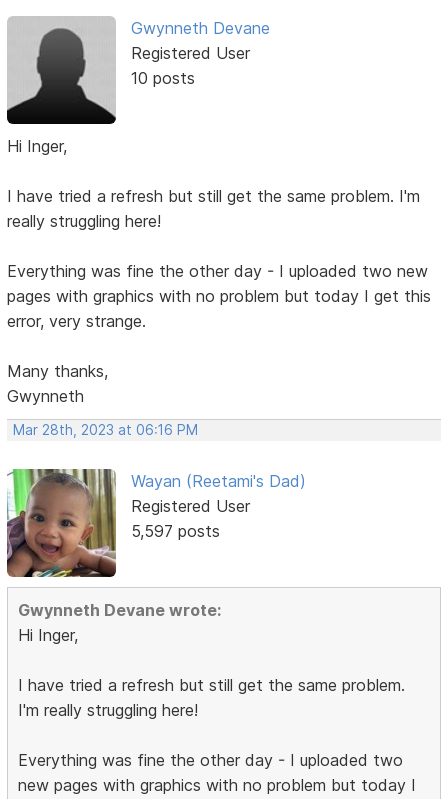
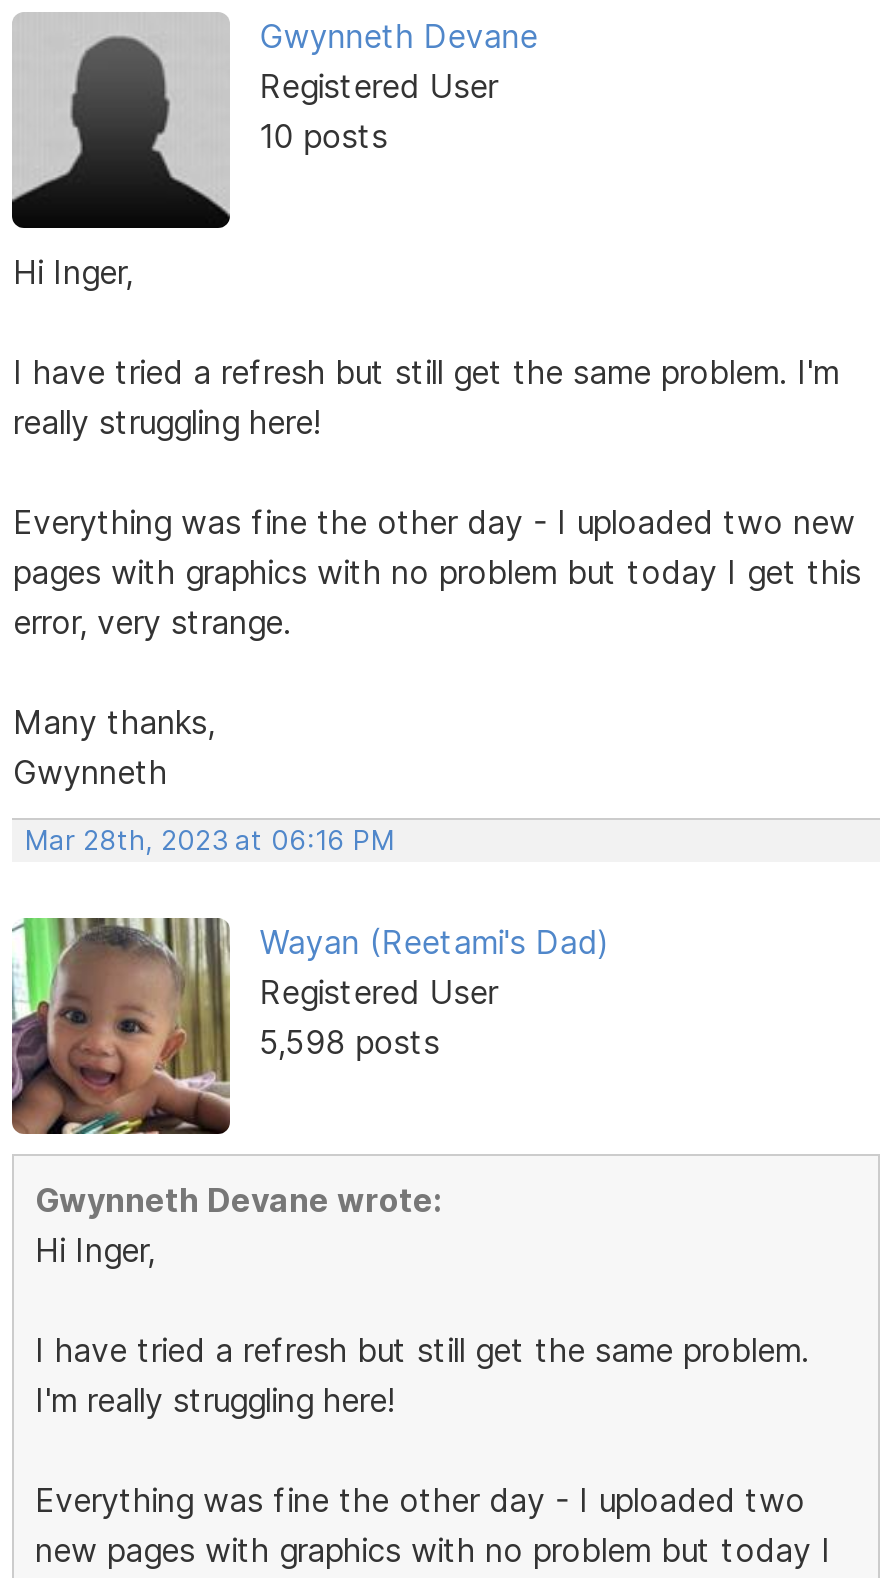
[131,521,220,541] 5,597 posts -> [259,1022,439,1062] 5,598 posts

